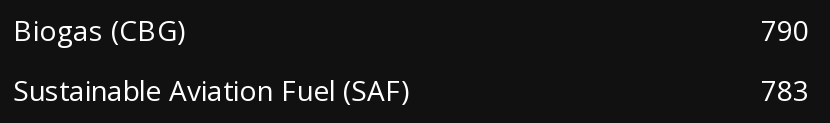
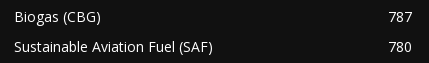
[761,12,809,50] 790 -> [388,7,412,26] 787
[761,72,809,110] 783 -> [388,37,412,56] 780

